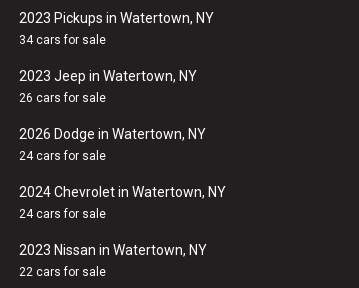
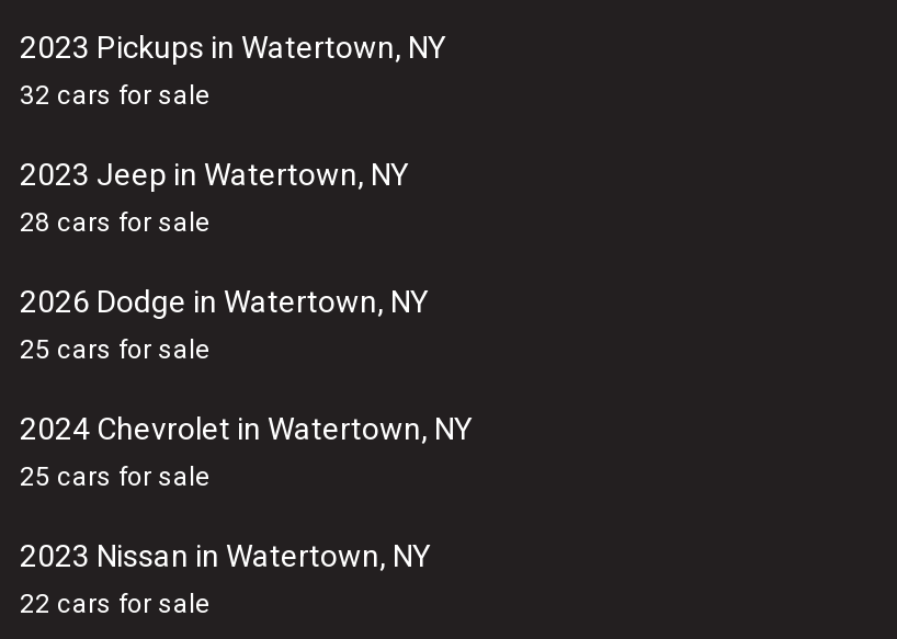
[19,33,106,47] 34 cars for sale -> [20,80,211,111] 32 cars for sale
[19,91,106,105] 26 cars for sale -> [20,207,211,238] 28 cars for sale
[19,149,106,163] 24 cars for sale -> [20,334,211,365] 25 cars for sale
[19,207,106,221] 24 cars for sale -> [20,461,211,492] 25 cars for sale

